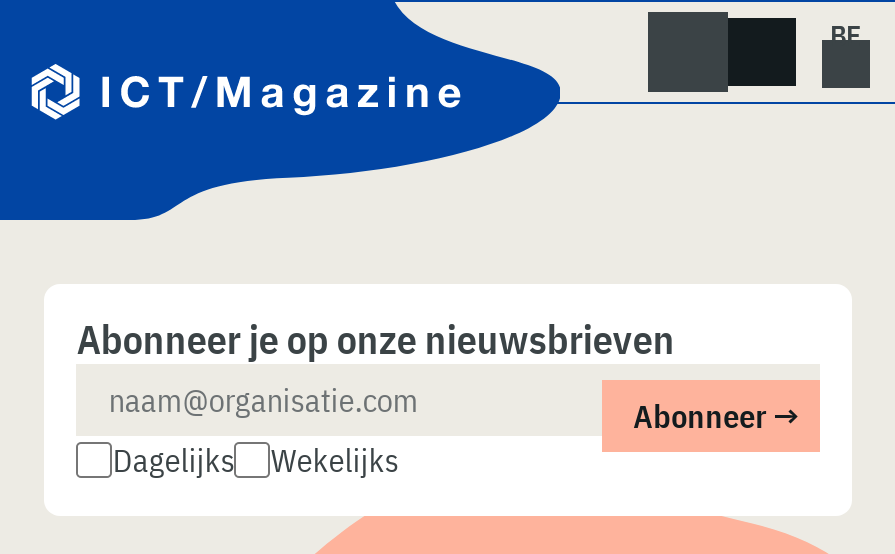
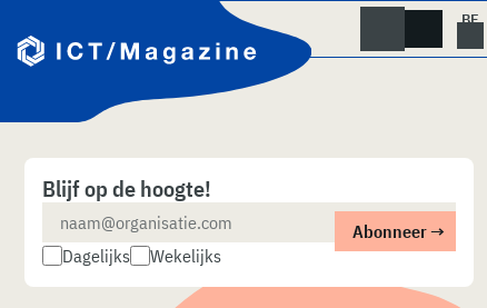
[77,312,675,366] Abonneer je op onze nieuwsbrieven -> [43,173,212,203] Blijf op de hoogte!

